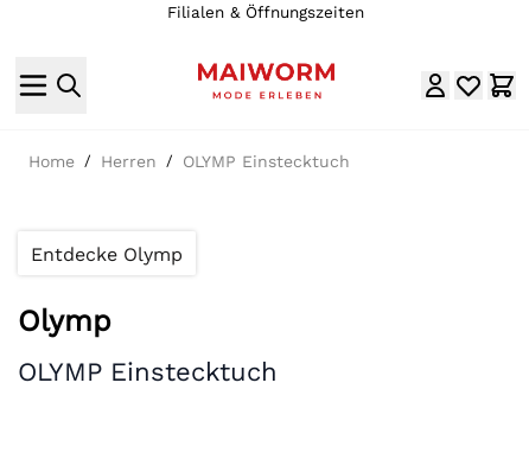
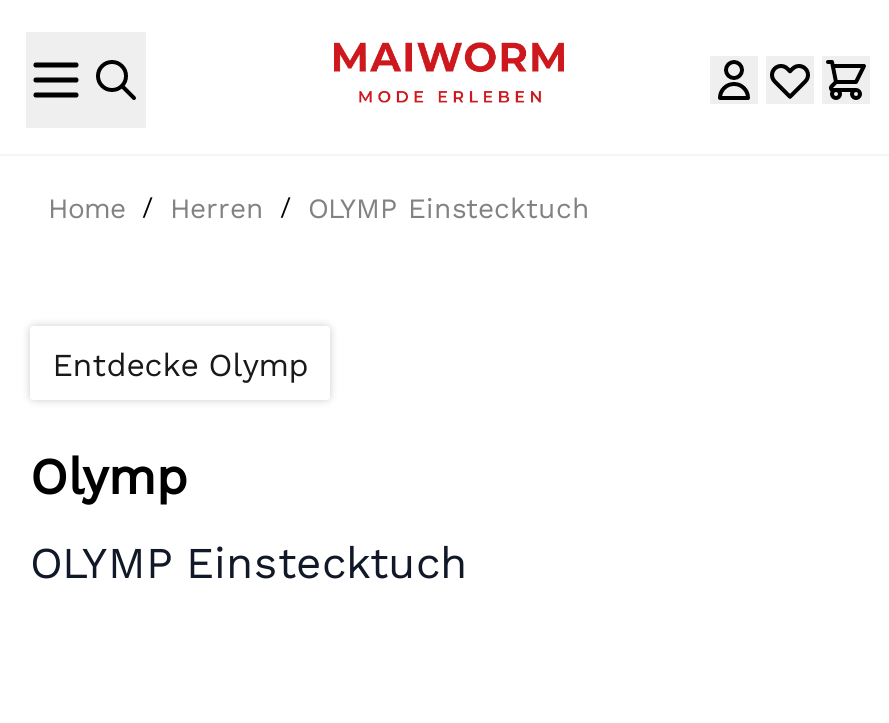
[167,2,364,21] Filialen & Öffnungszeiten -> none

